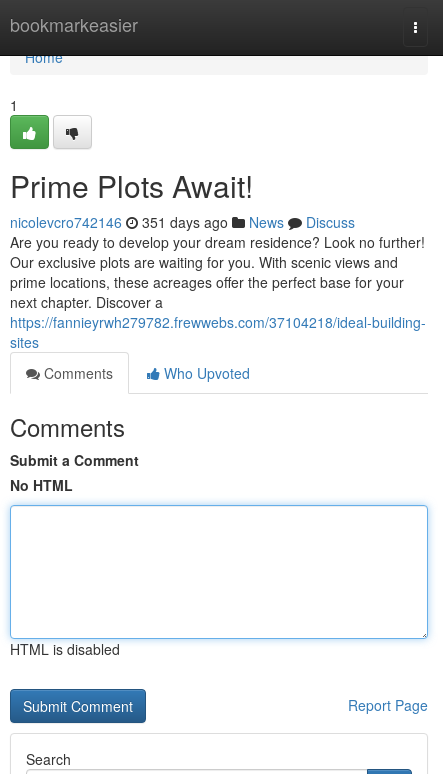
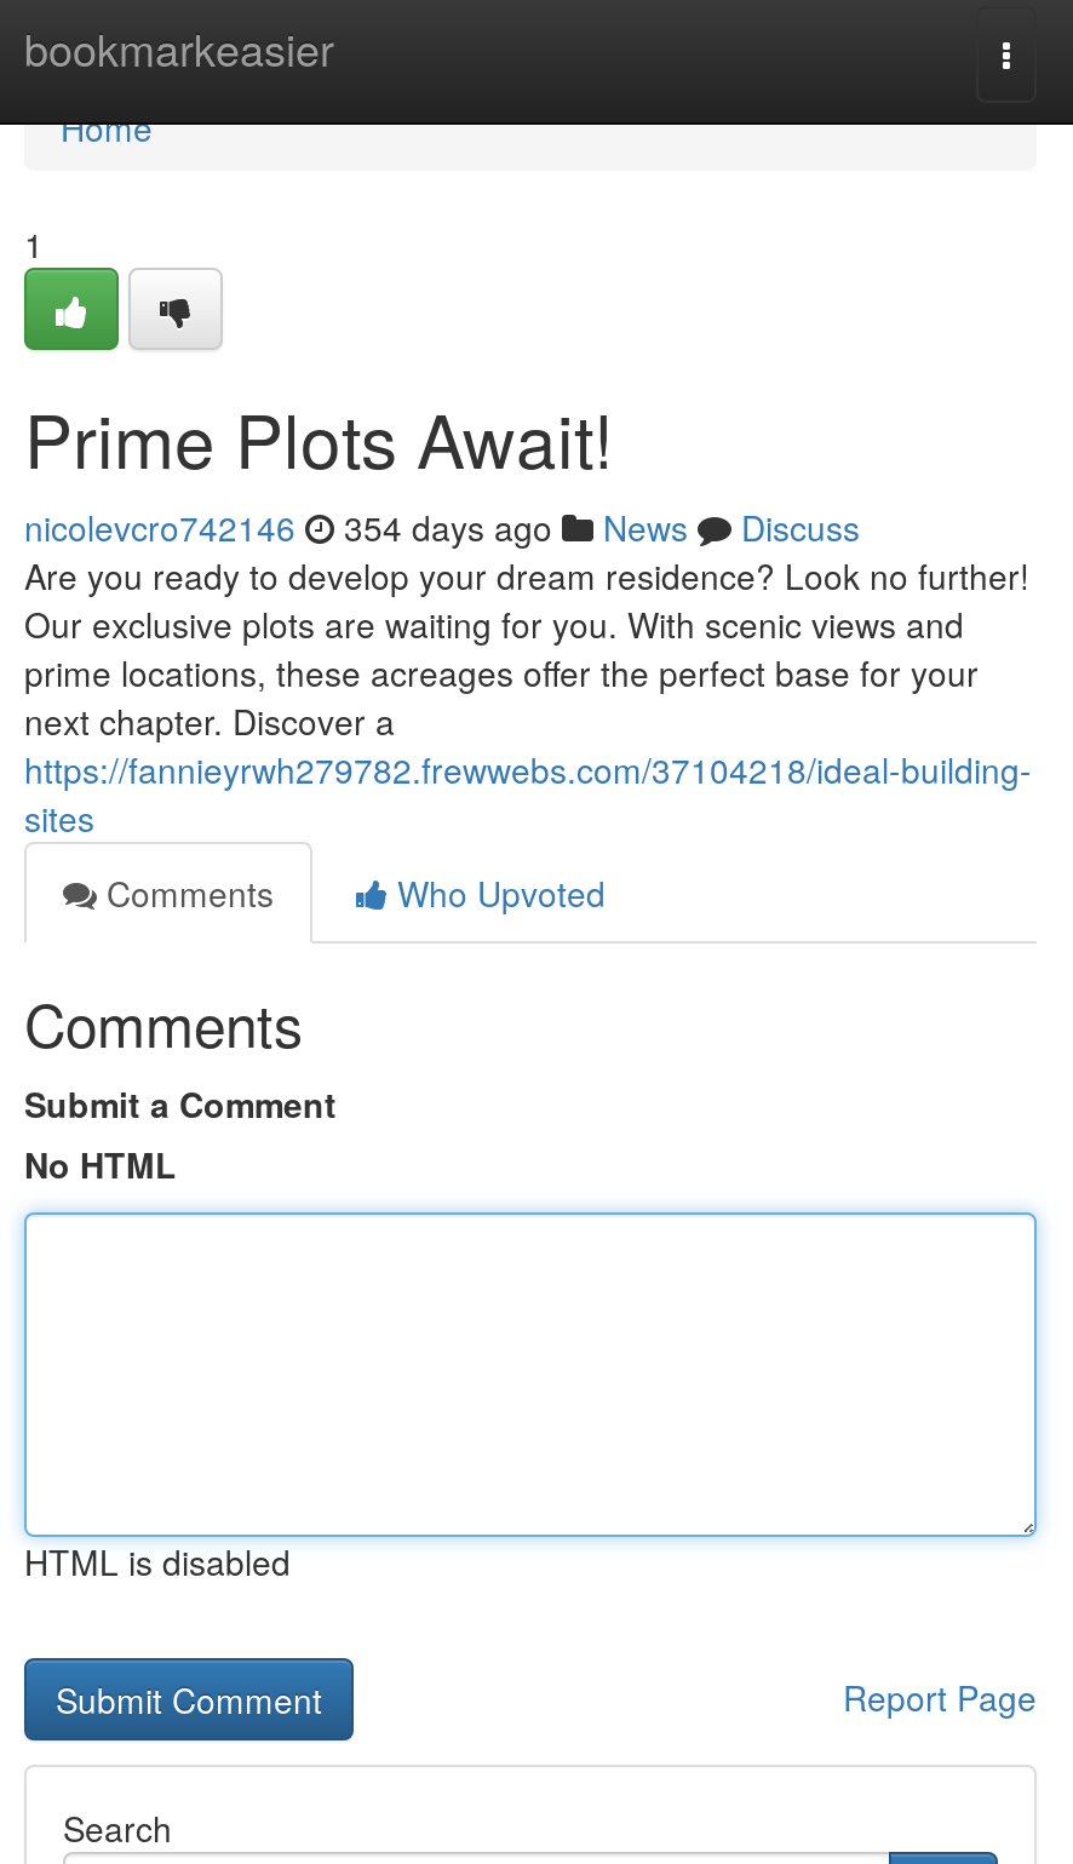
[10,212,355,232] nicolevcro742146 351 days ago News Discuss -> [24,503,860,551] nicolevcro742146 354 days ago News Discuss

